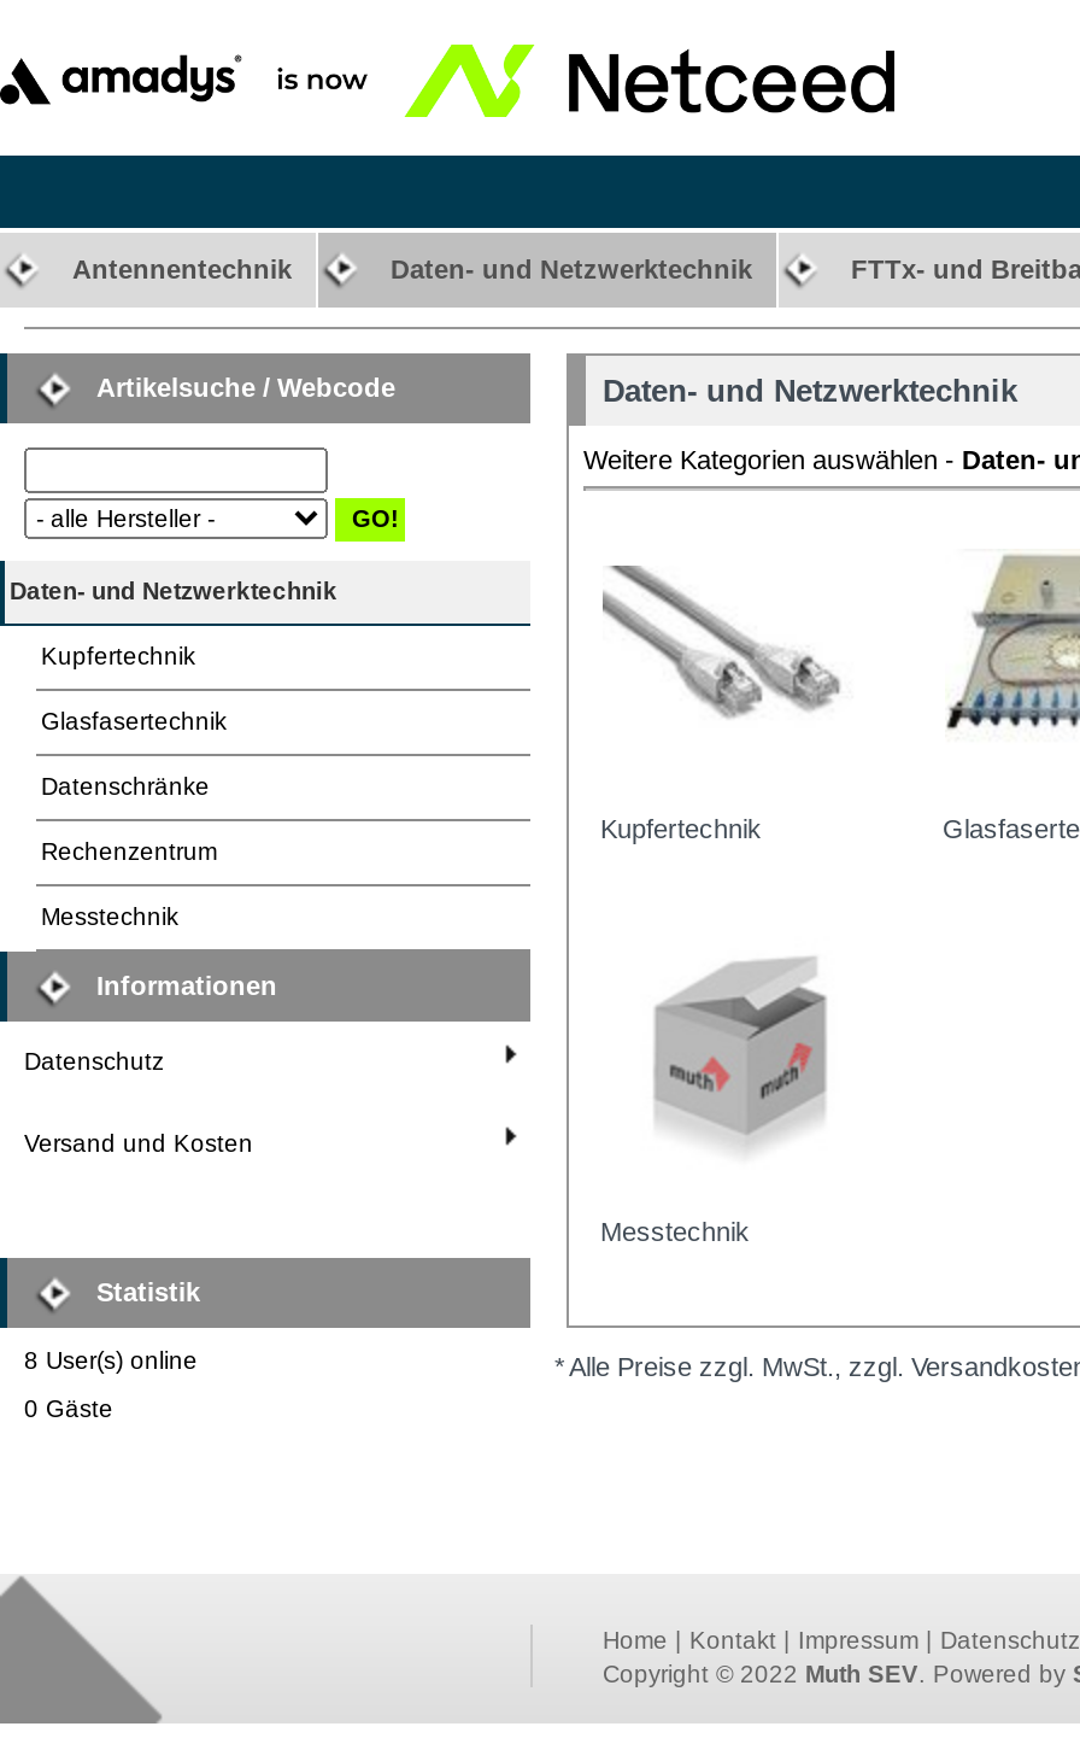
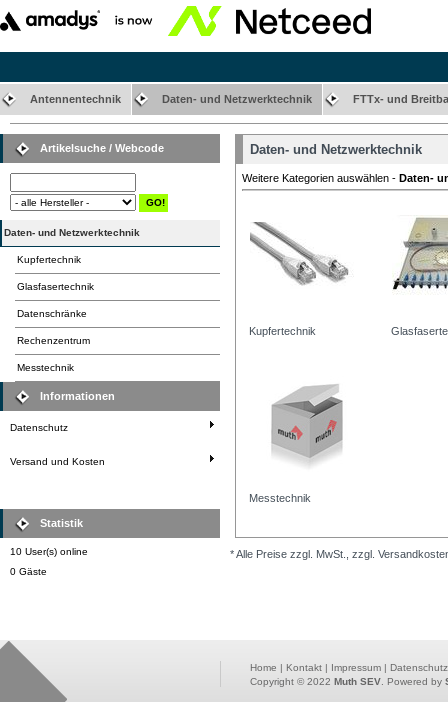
[24,1347,198,1374] 8 User(s) online -> [10,546,88,557] 10 User(s) online

